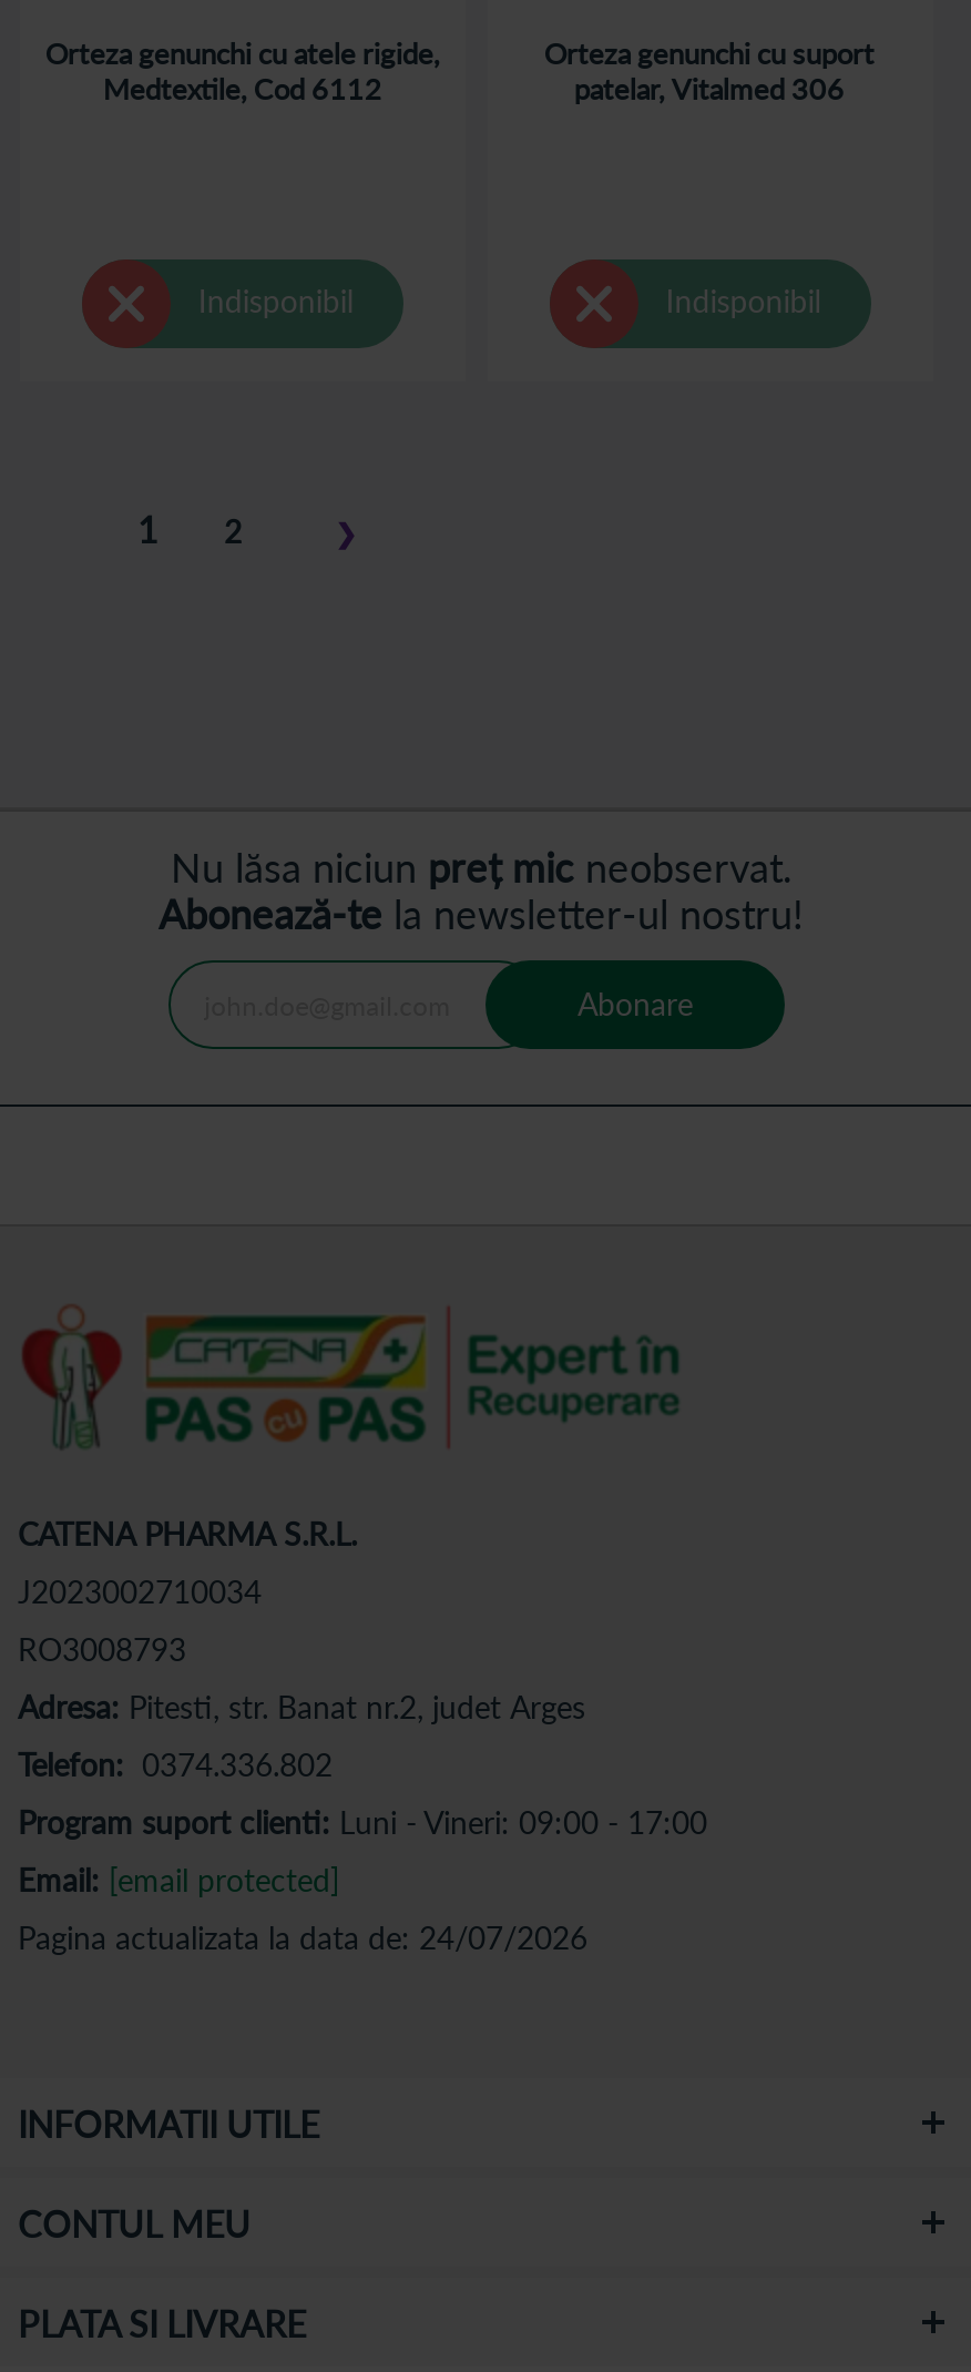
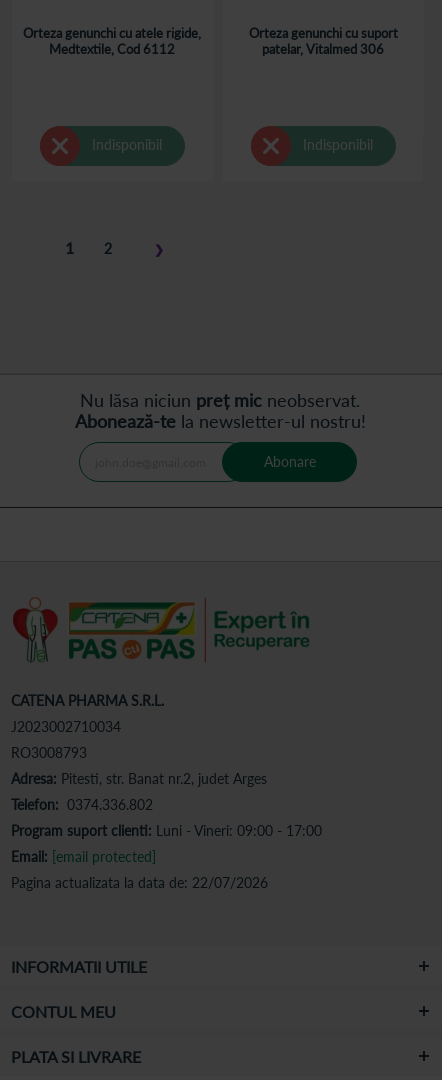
[18,1918,587,1956] Pagina actualizata la data de: 24/07/2026 -> [11,874,268,891] Pagina actualizata la data de: 22/07/2026

